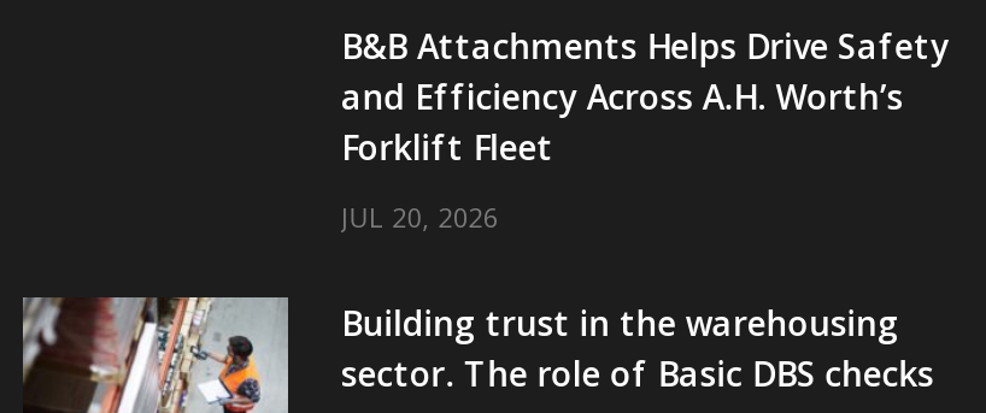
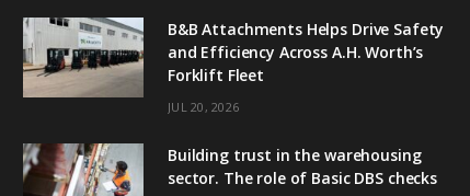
none -> [22,16,145,99] [image]

